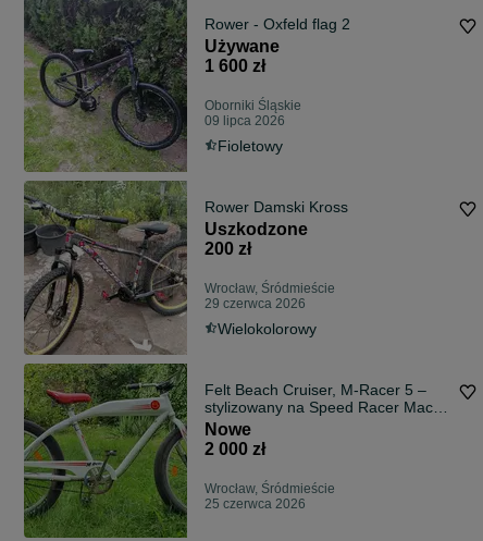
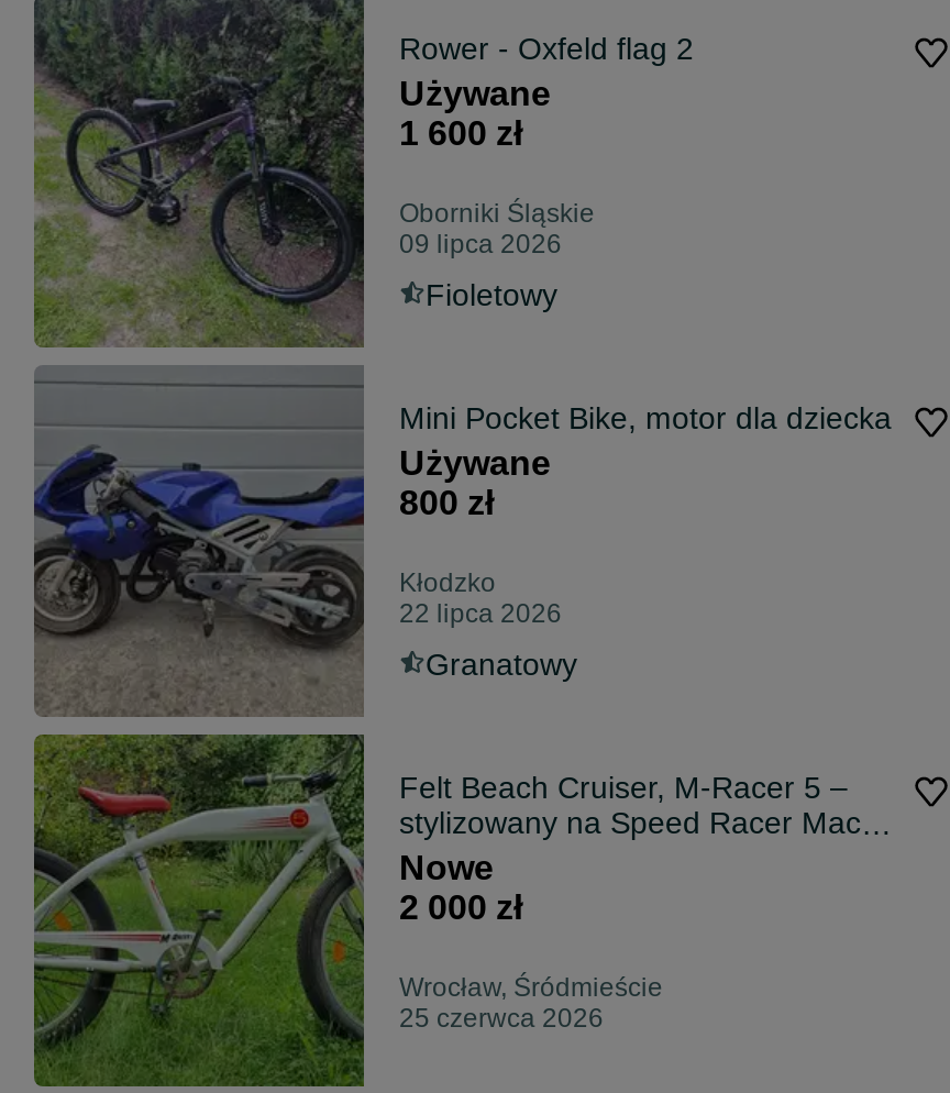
[23,181,348,355] [image] | Rower Damski Kross | Uszkodzone | 200 zł -> [32,367,892,717] [image] | Mini Pocket Bike, motor dla dziecka | Używane | 800 zł
[205,281,335,312] Wrocław, Śródmieście | 29 czerwca 2026 -> [399,568,562,630] Kłodzko | 22 lipca 2026
[218,320,317,338] Wielokolorowy -> [426,647,577,682] Granatowy

